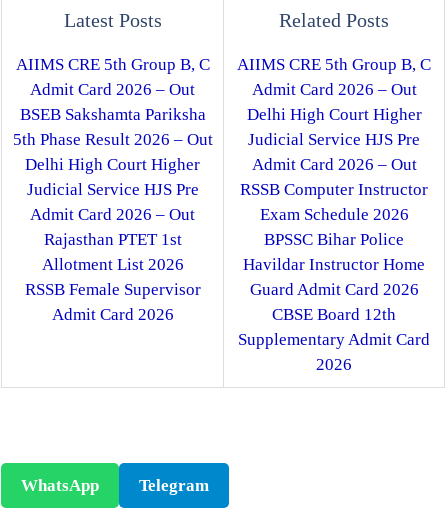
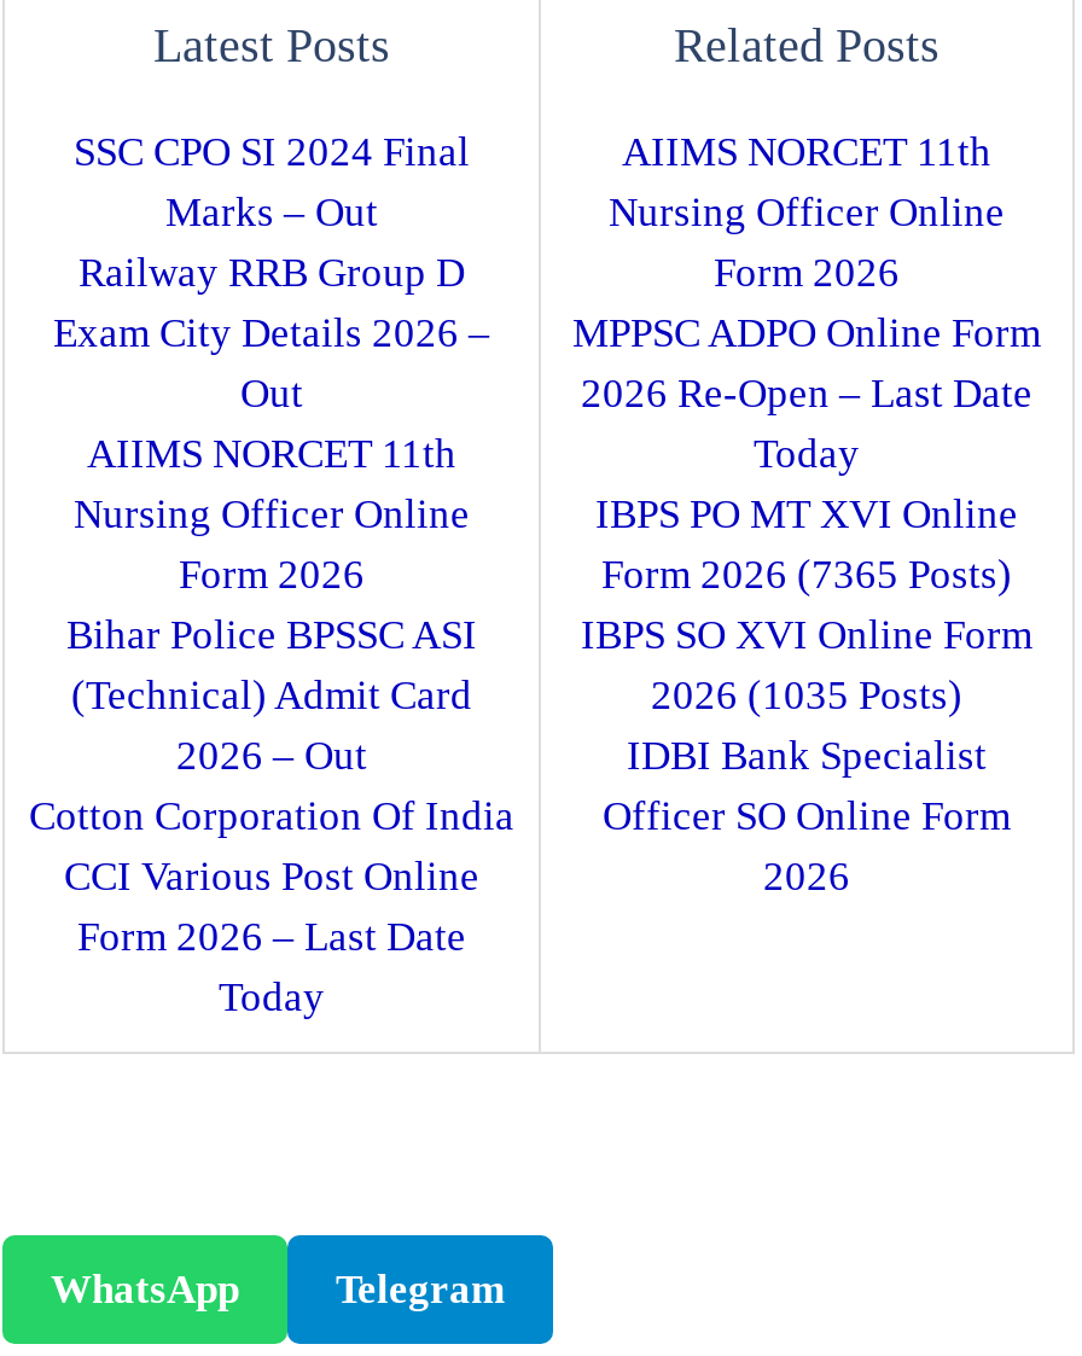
[12,55,212,324] AIIMS CRE 5th Group B, C | Admit Card 2026 – Out | BSEB Sakshamta Pariksha | 5th Phase Result 2026 – Out | Delhi High Court Higher | Judicial Service HJS Pre | Admit Card 2026 – Out | Rajasthan PTET 1st | Allotment List 2026 | RSSB Female Supervisor | Admit Card 2026 -> [29,128,514,1020] SSC CPO SI 2024 Final | Marks – Out | Railway RRB Group D | Exam City Details 2026 – | Out | AIIMS NORCET 11th | Nursing Officer Online | Form 2026 | Bihar Police BPSSC ASI | (Technical) Admit Card | 2026 – Out | Cotton Corporation Of India | CCI Various Post Online | Form 2026 – Last Date | Today
[237,55,431,349] AIIMS CRE 5th Group B, C | Admit Card 2026 – Out | Delhi High Court Higher | Judicial Service HJS Pre | Admit Card 2026 – Out | RSSB Computer Instructor | Exam Schedule 2026 | BPSSC Bihar Police | Havildar Instructor Home | Guard Admit Card 2026 | CBSE Board 12th | Supplementary Admit Card -> [572,128,1041,838] AIIMS NORCET 11th | Nursing Officer Online | Form 2026 | MPPSC ADPO Online Form | 2026 Re-Open – Last Date | Today | IBPS PO MT XVI Online | Form 2026 (7365 Posts) | IBPS SO XVI Online Form | 2026 (1035 Posts) | IDBI Bank Specialist | Officer SO Online Form

